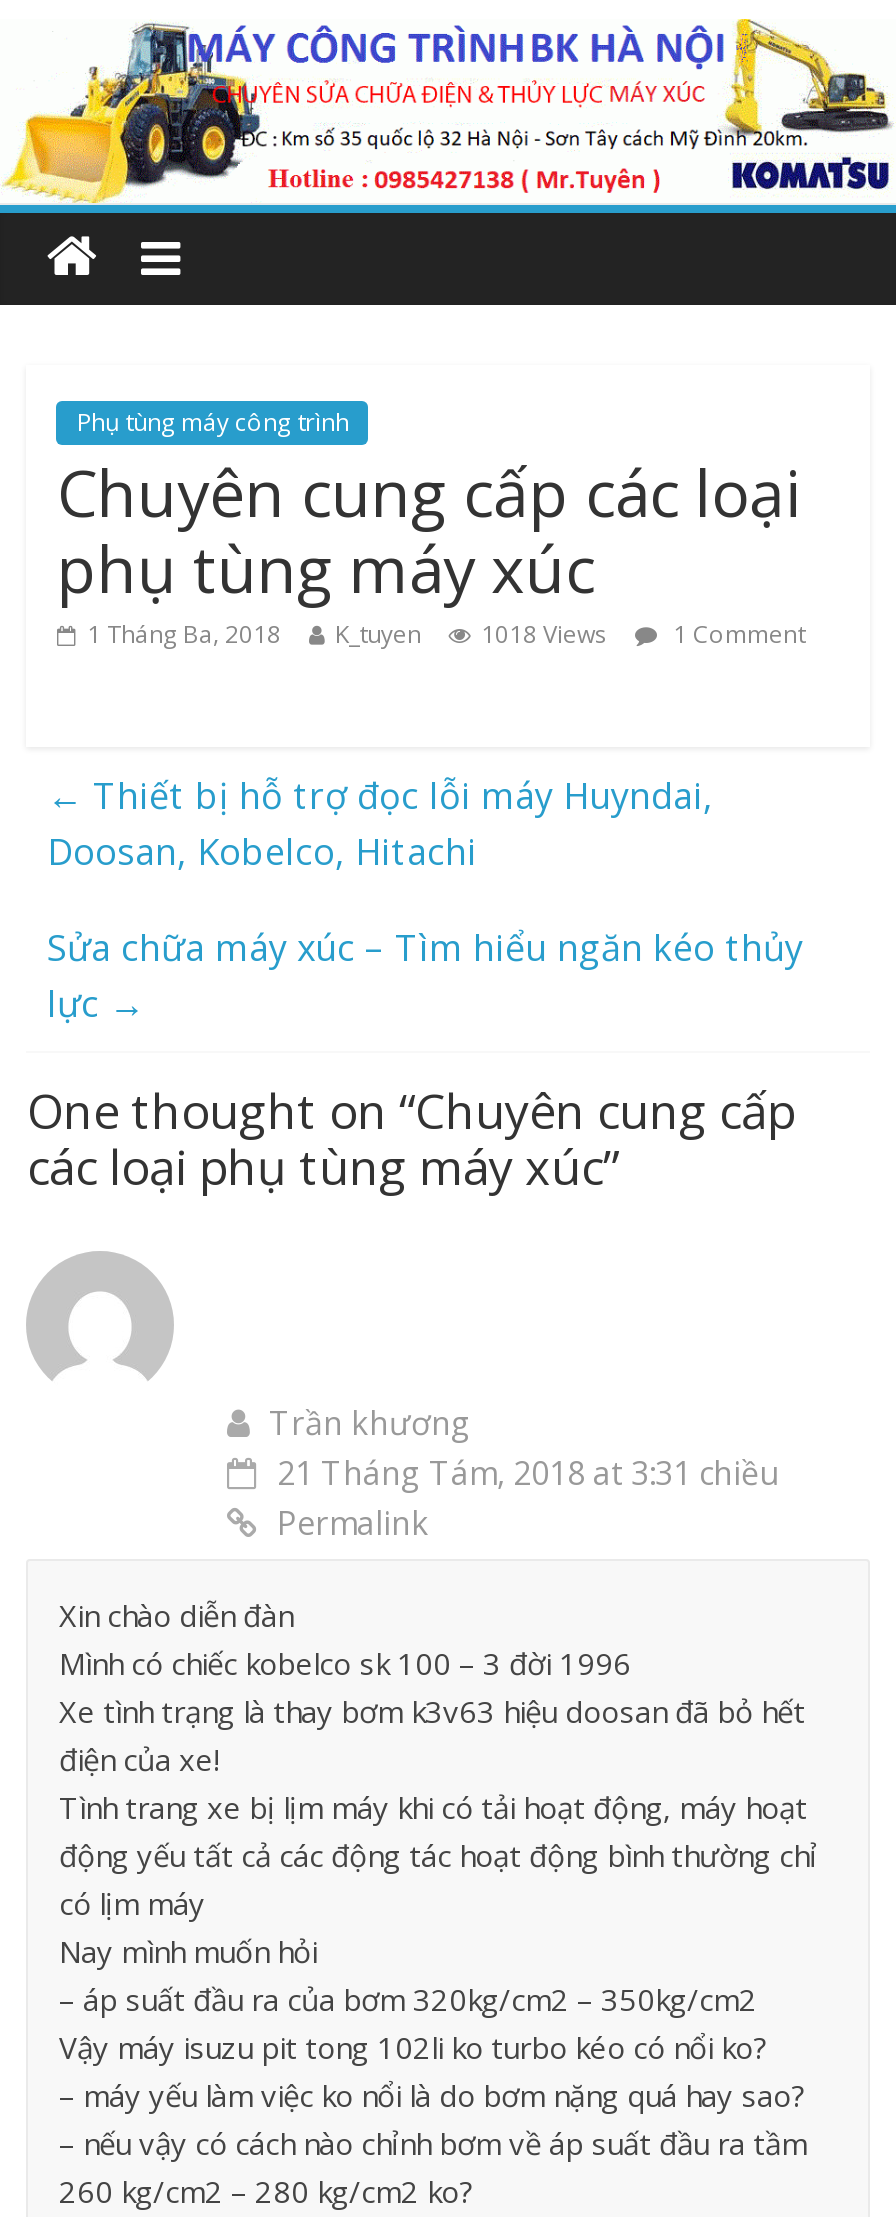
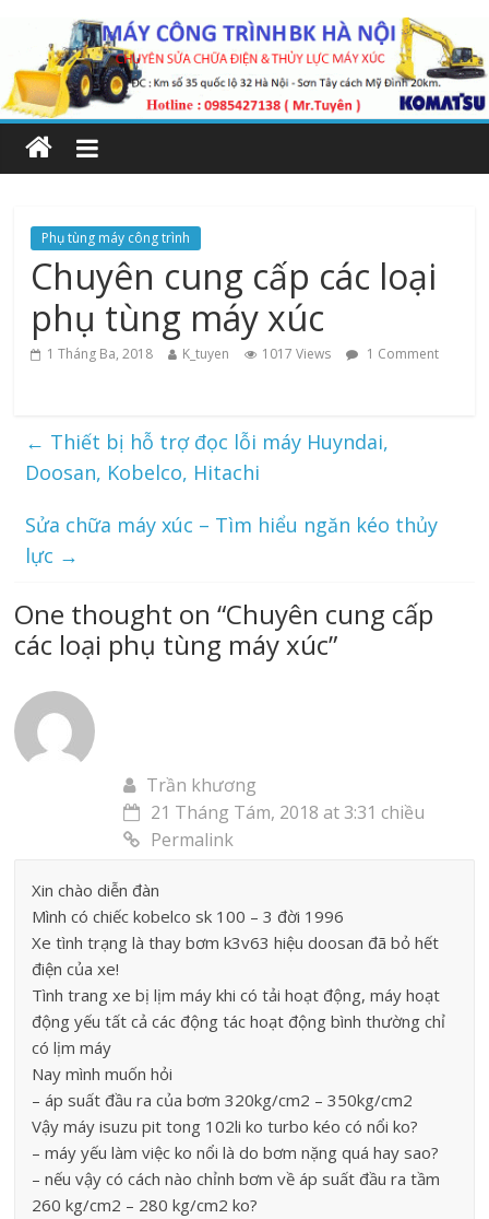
[87,618,805,652] 1 Tháng Ba, 2018 K_tuyen 1018 Views 1 Comment -> [47,345,439,363] 1 Tháng Ba, 2018 K_tuyen 1017 Views 1 Comment

